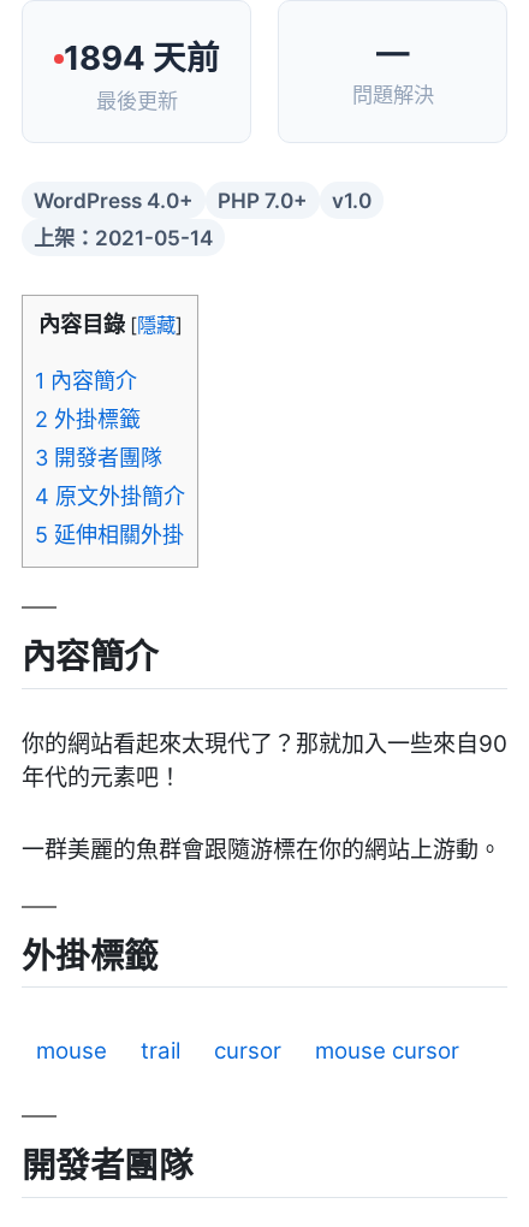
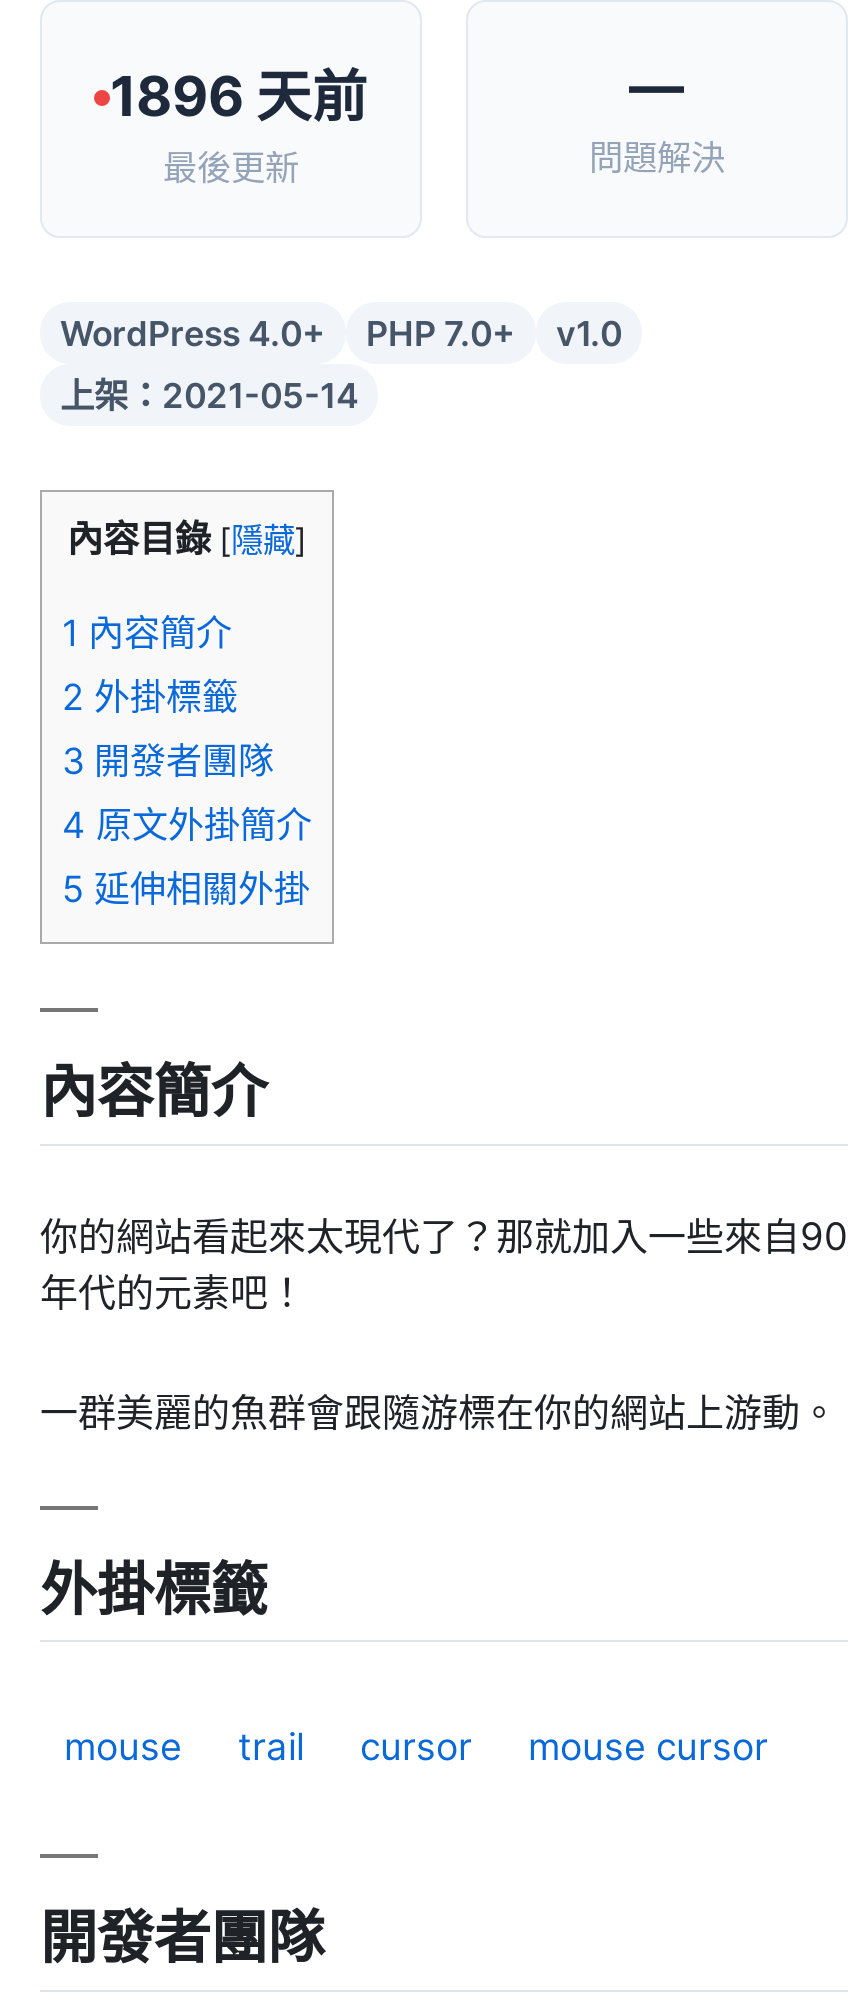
[63,38,219,78] 1894 天前 -> [110,62,368,130] 1896 天前

